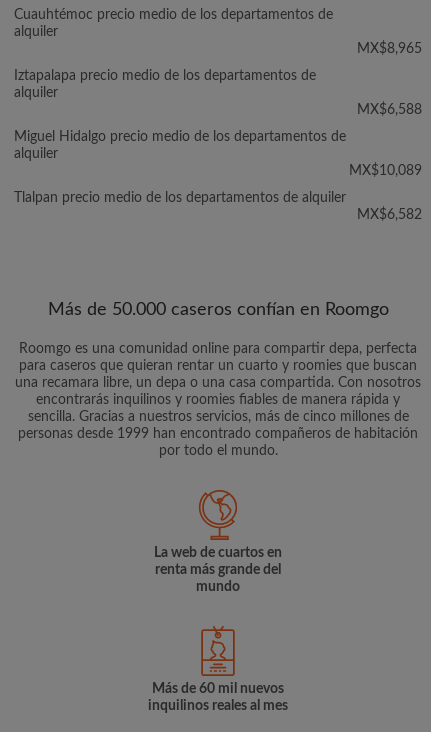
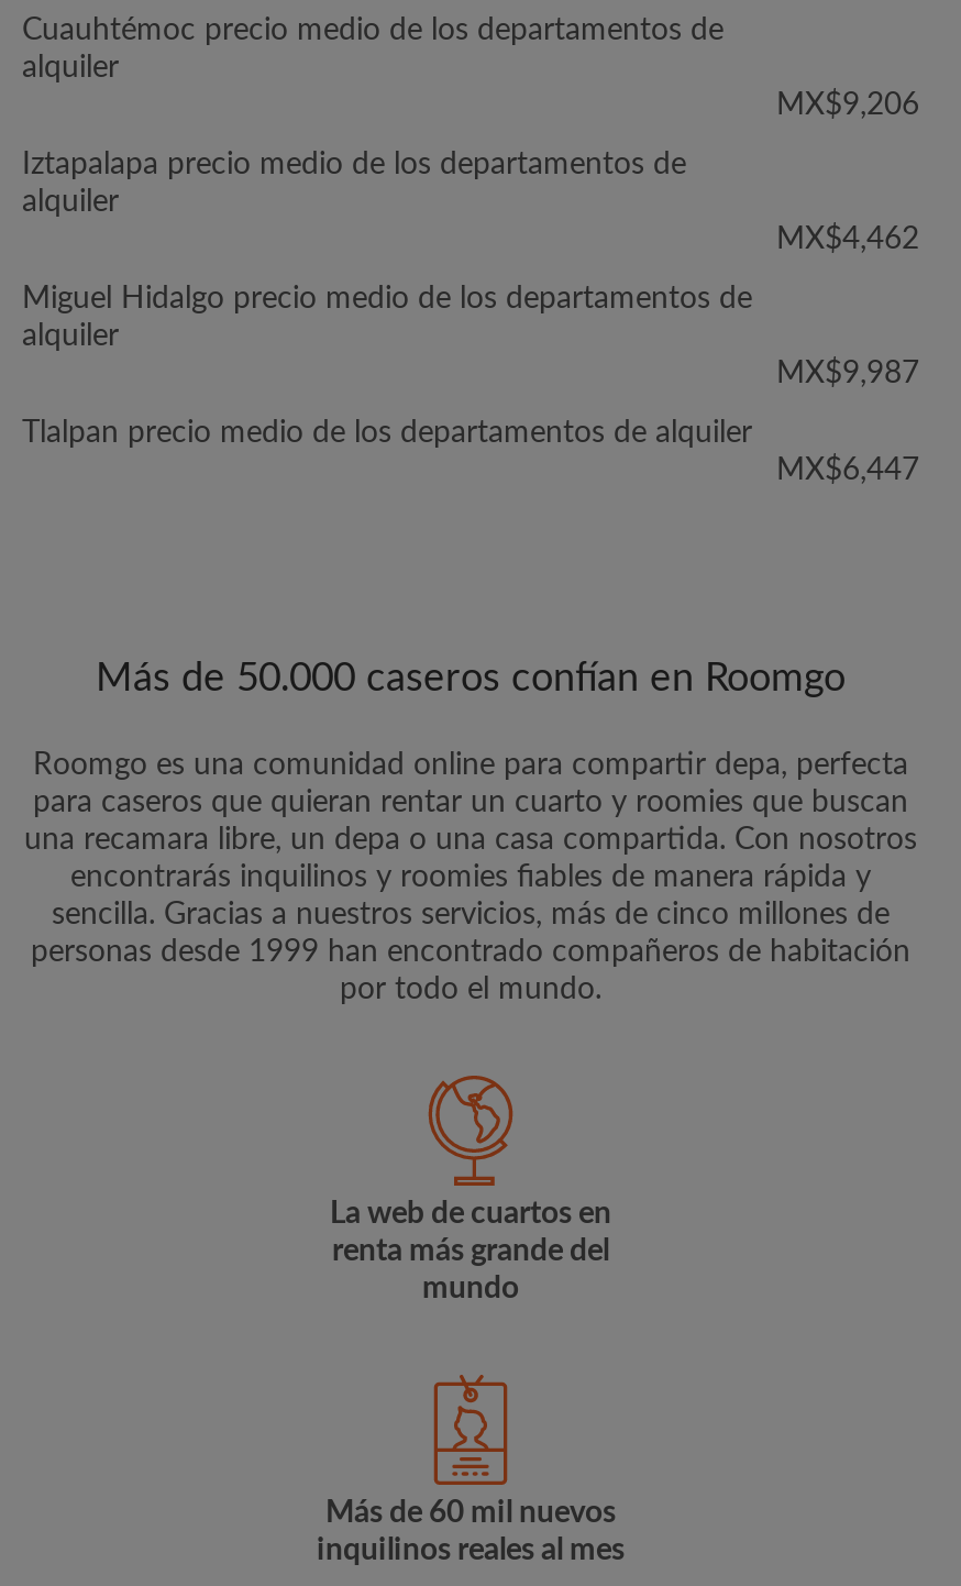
[357,42,422,56] MX$8,965 -> [776,90,919,121] MX$9,206
[357,103,422,117] MX$6,588 -> [776,224,919,255] MX$4,462
[349,164,422,178] MX$10,089 -> [776,359,919,389] MX$9,987
[357,208,422,222] MX$6,582 -> [776,455,919,486] MX$6,447

